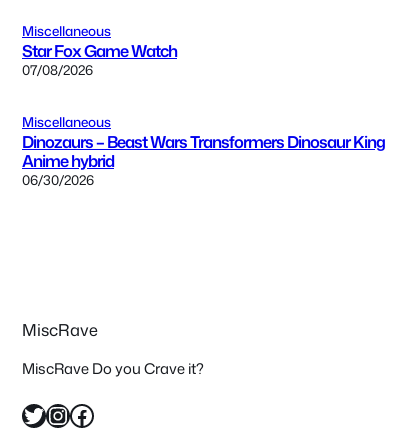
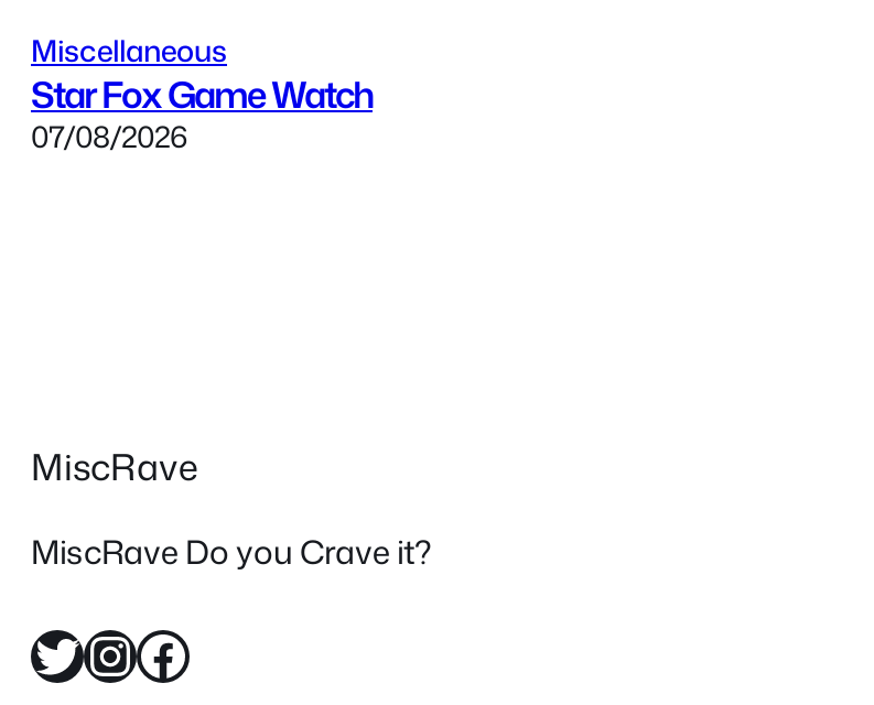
[22,111,385,188] Miscellaneous | Dinozaurs – Beast Wars Transformers Dinosaur King | Anime hybrid | 06/30/2026 -> none

